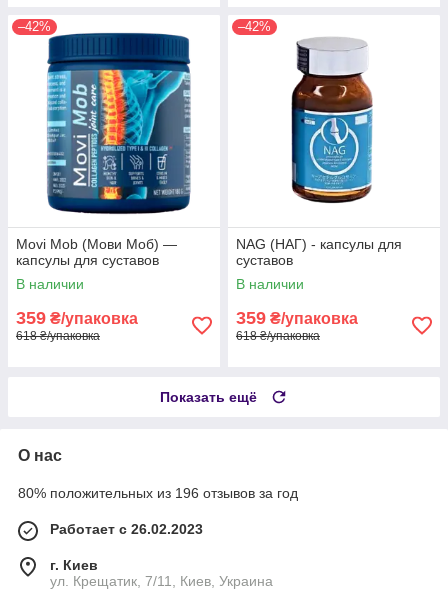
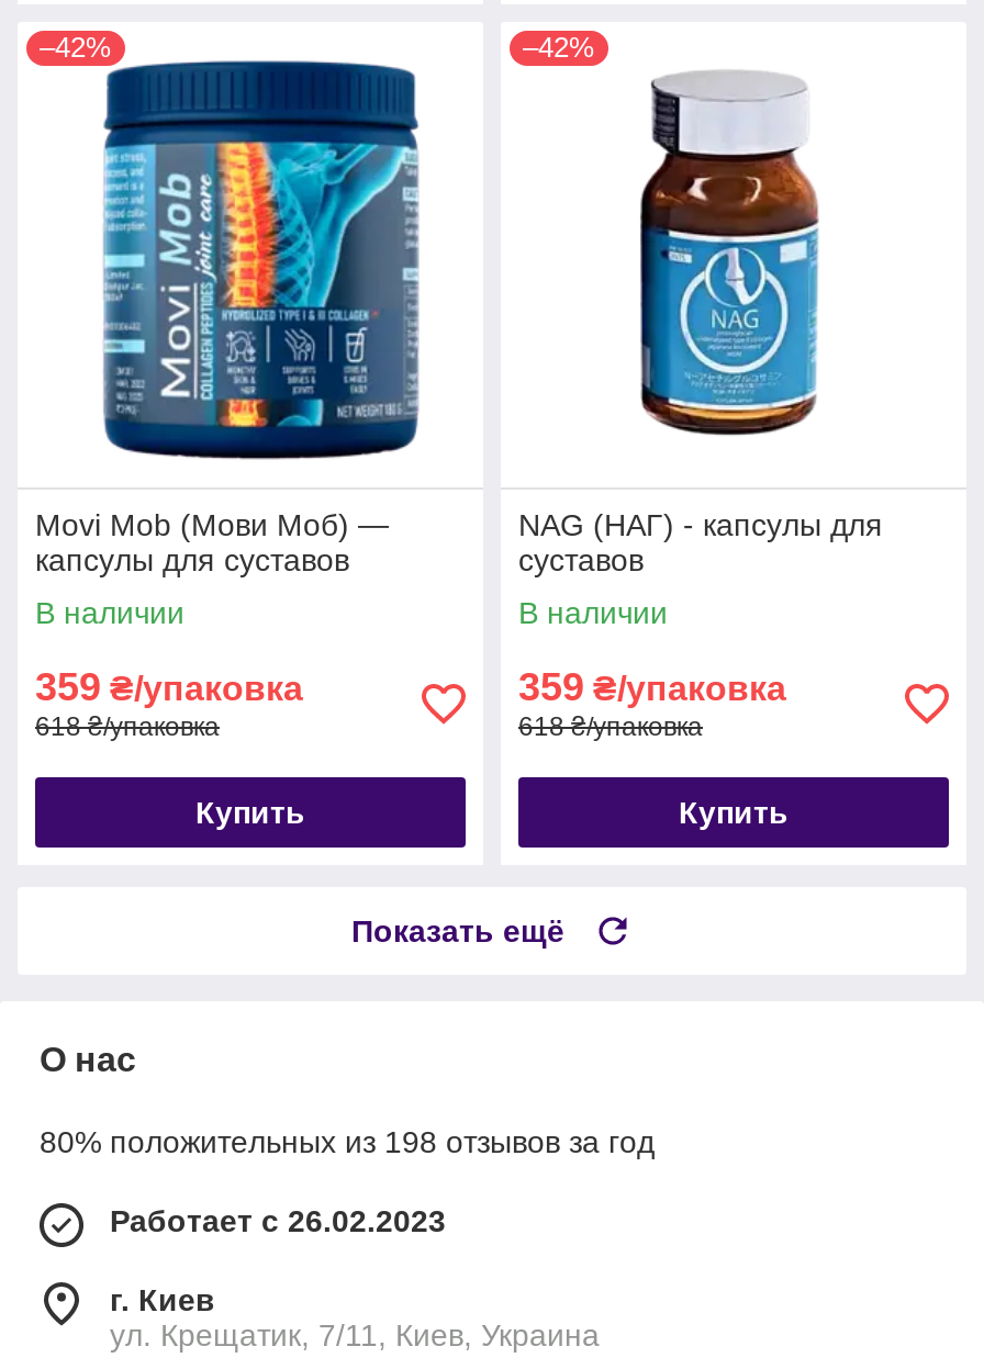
none -> [195,796,305,831] Купить
none -> [679,796,789,831] Купить
[18,485,298,501] 80% положительных из 196 отзывов за год -> [40,1125,655,1160] 80% положительных из 198 отзывов за год

